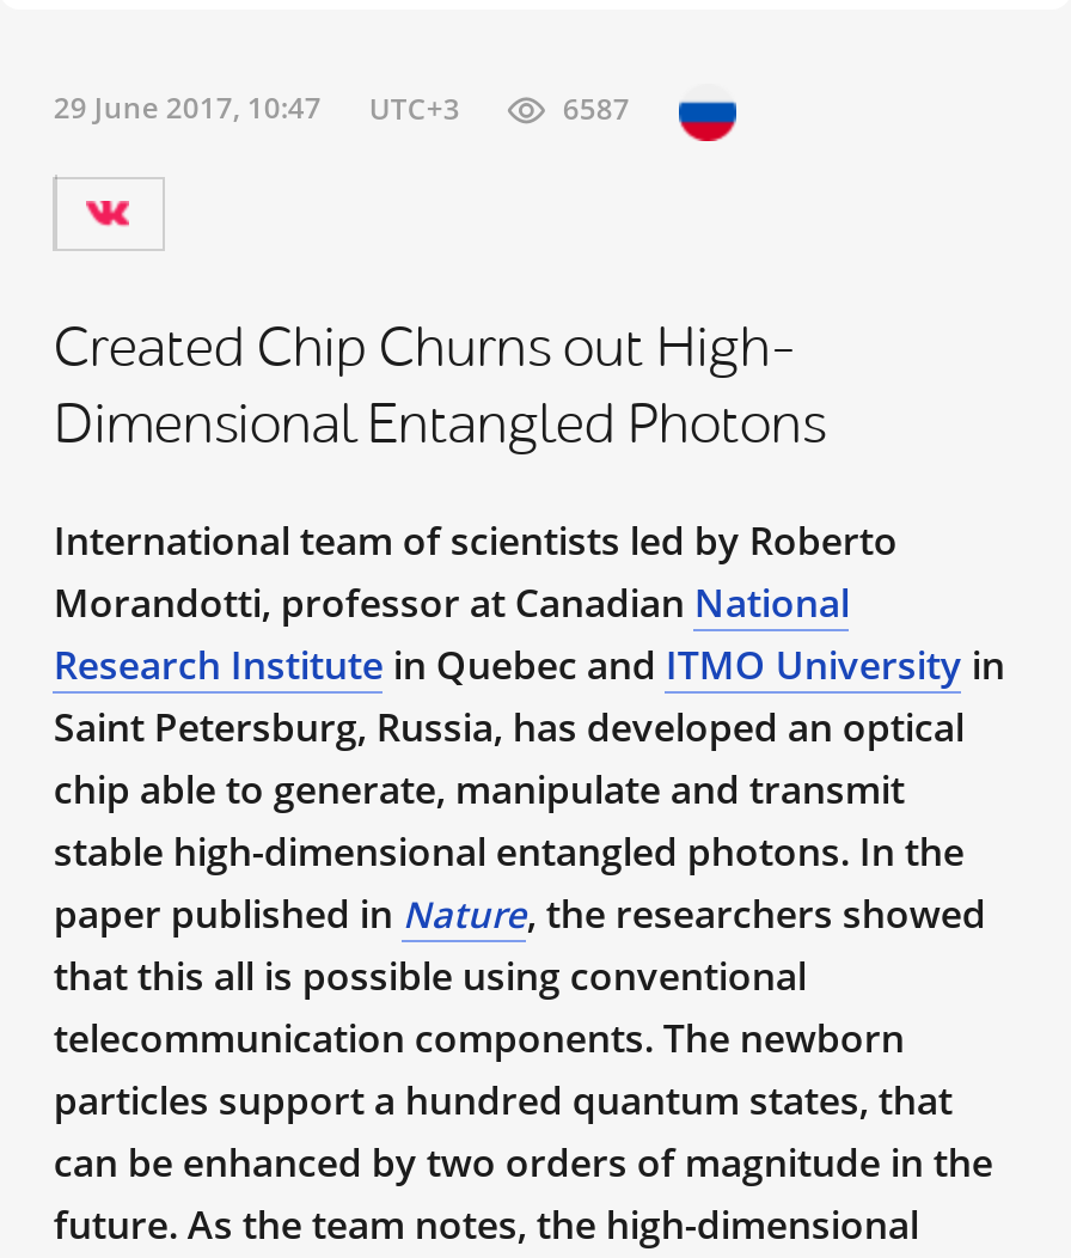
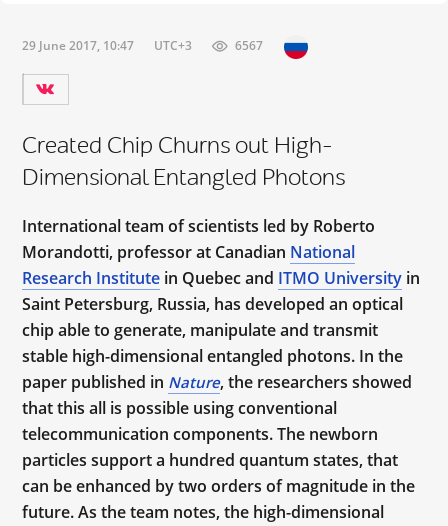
[563,88,630,128] 6587 -> [235,37,263,54] 6567

